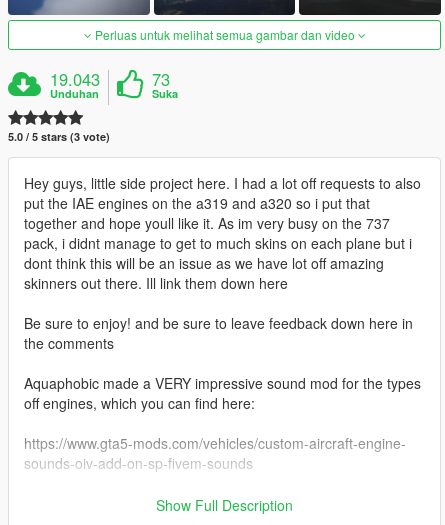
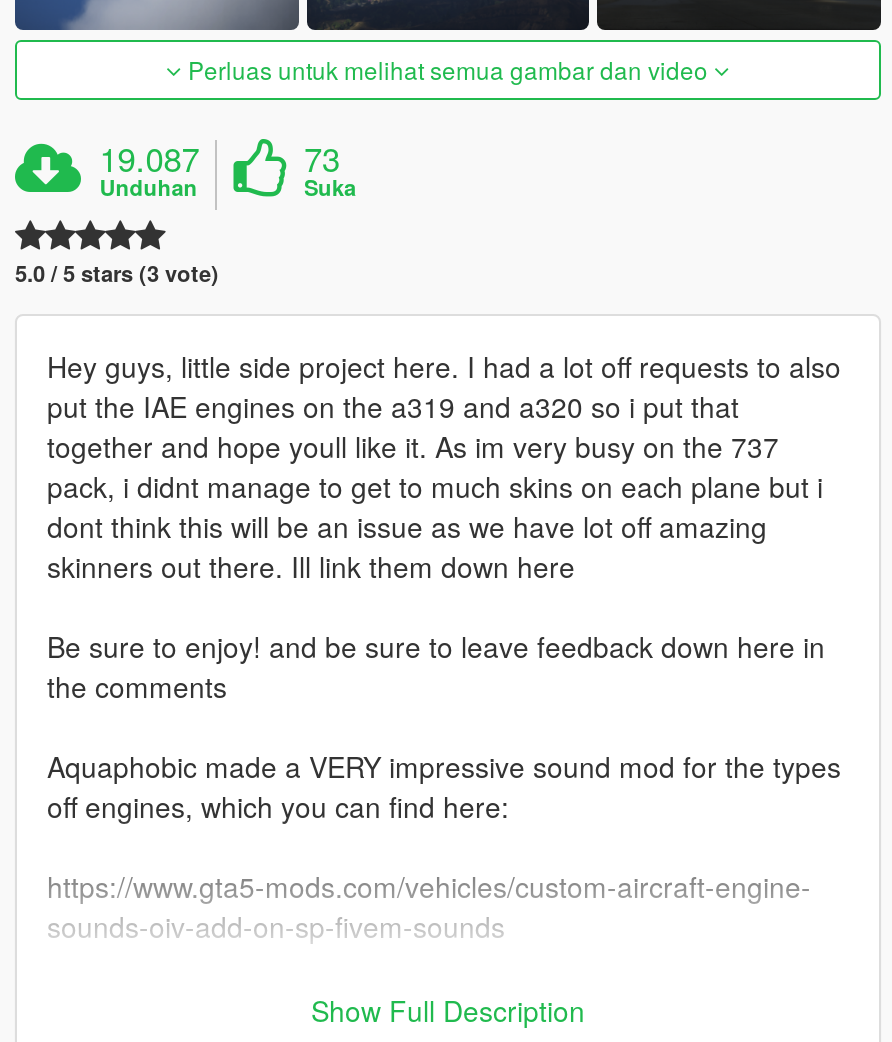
[50,67,100,91] 19.043 -> [99,134,199,182] 19.087

